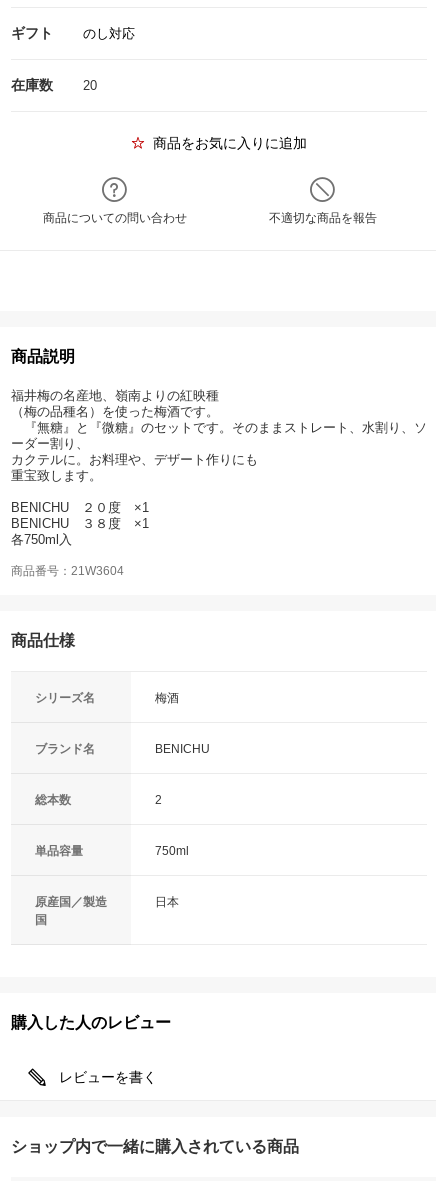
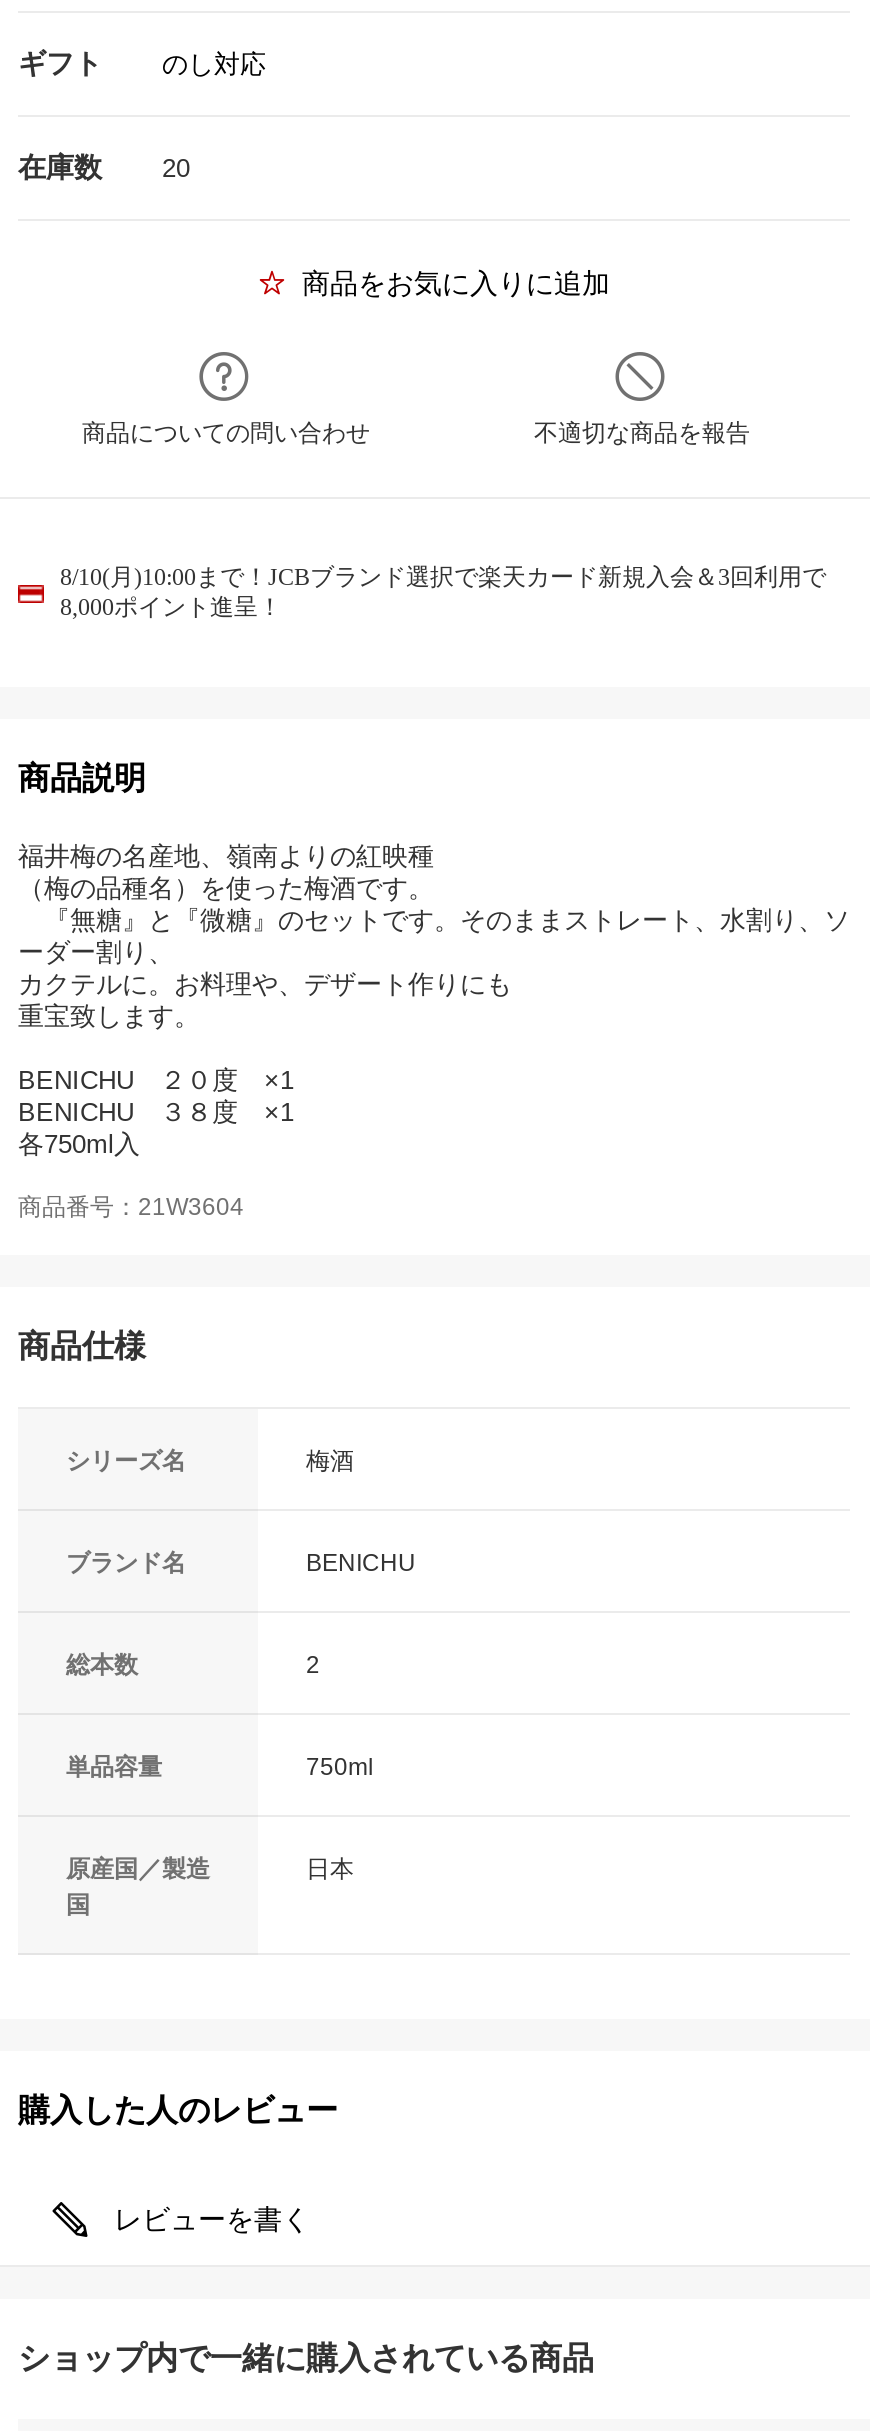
none -> [60,563,826,621] 8/10(月)10:00まで！JCBブランド選択で楽天カード新規入会＆3回利用で | 8,000ポイント進呈！

